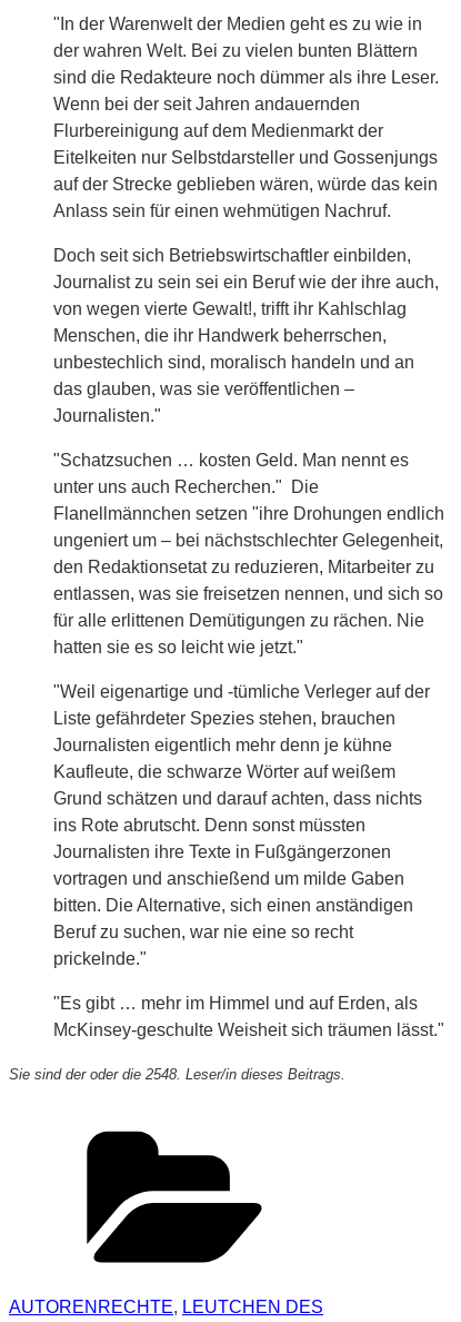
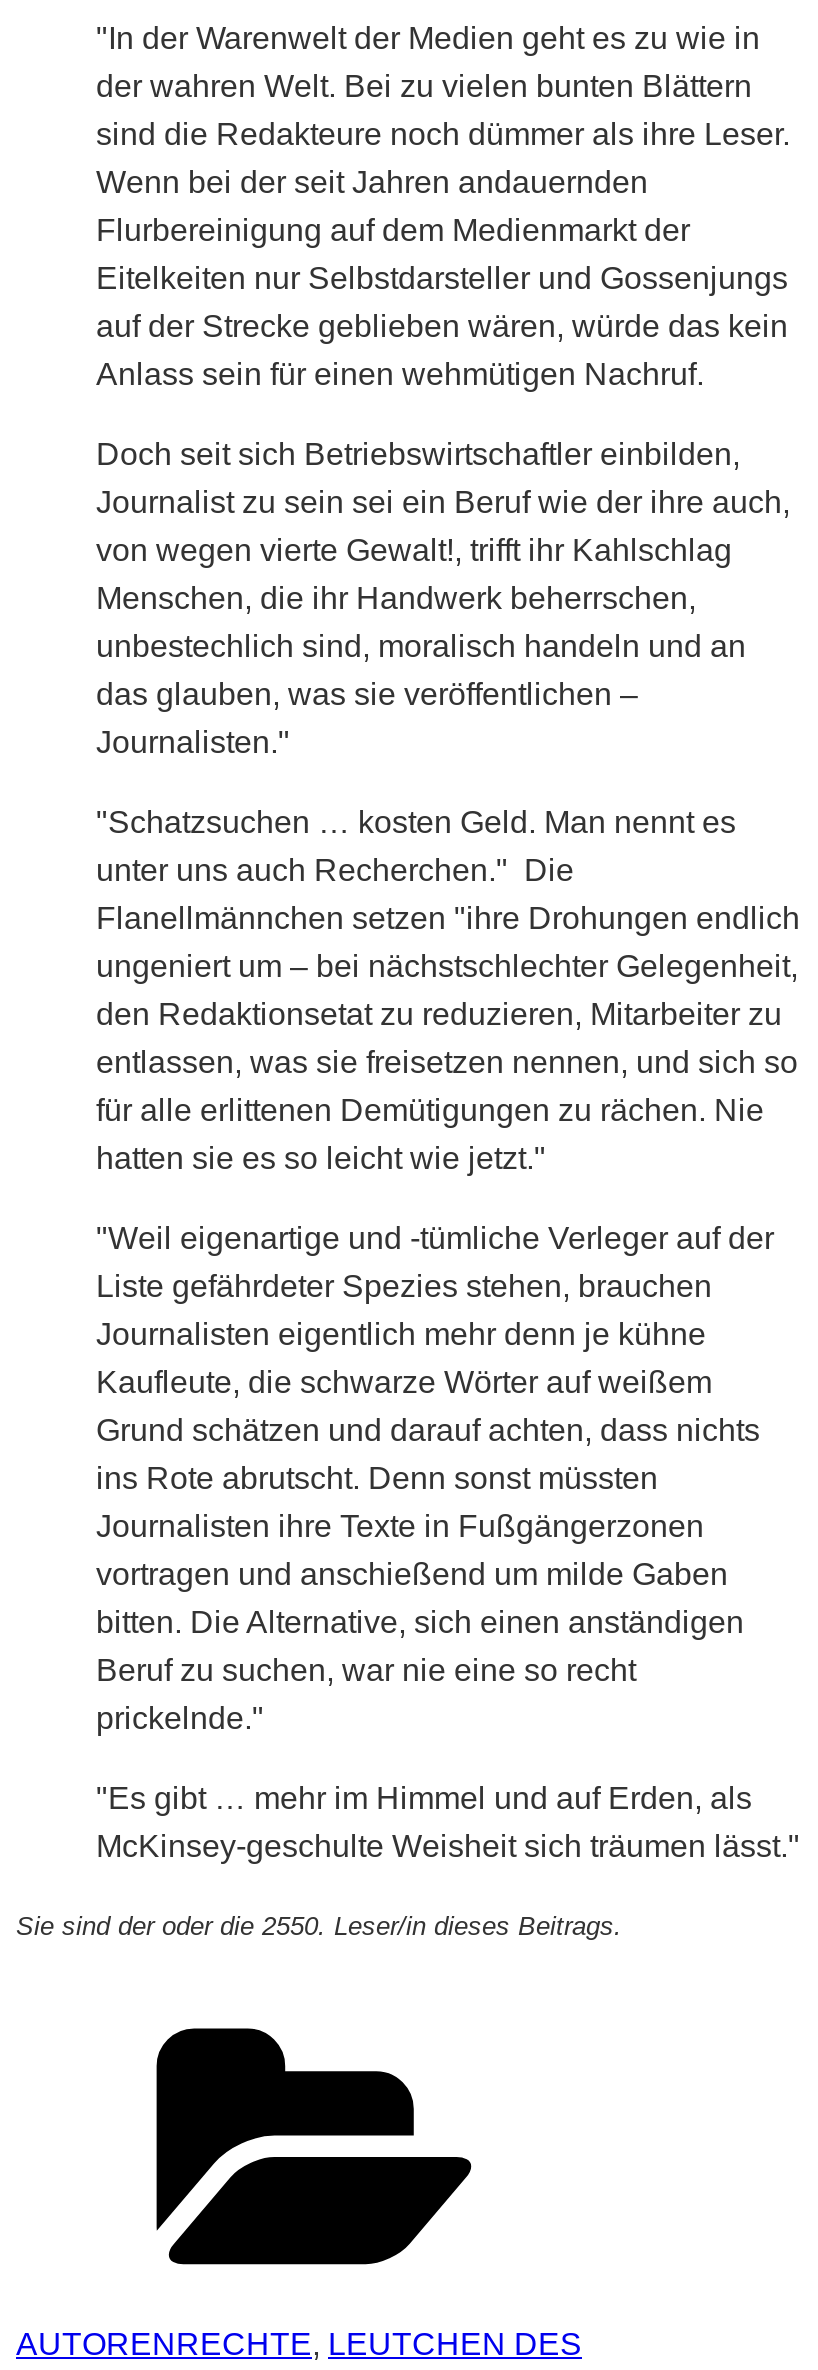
[9,1067,345,1083] Sie sind der oder die 2548. Leser/in dieses Beitrags. -> [16,1912,622,1942] Sie sind der oder die 2550. Leser/in dieses Beitrags.

